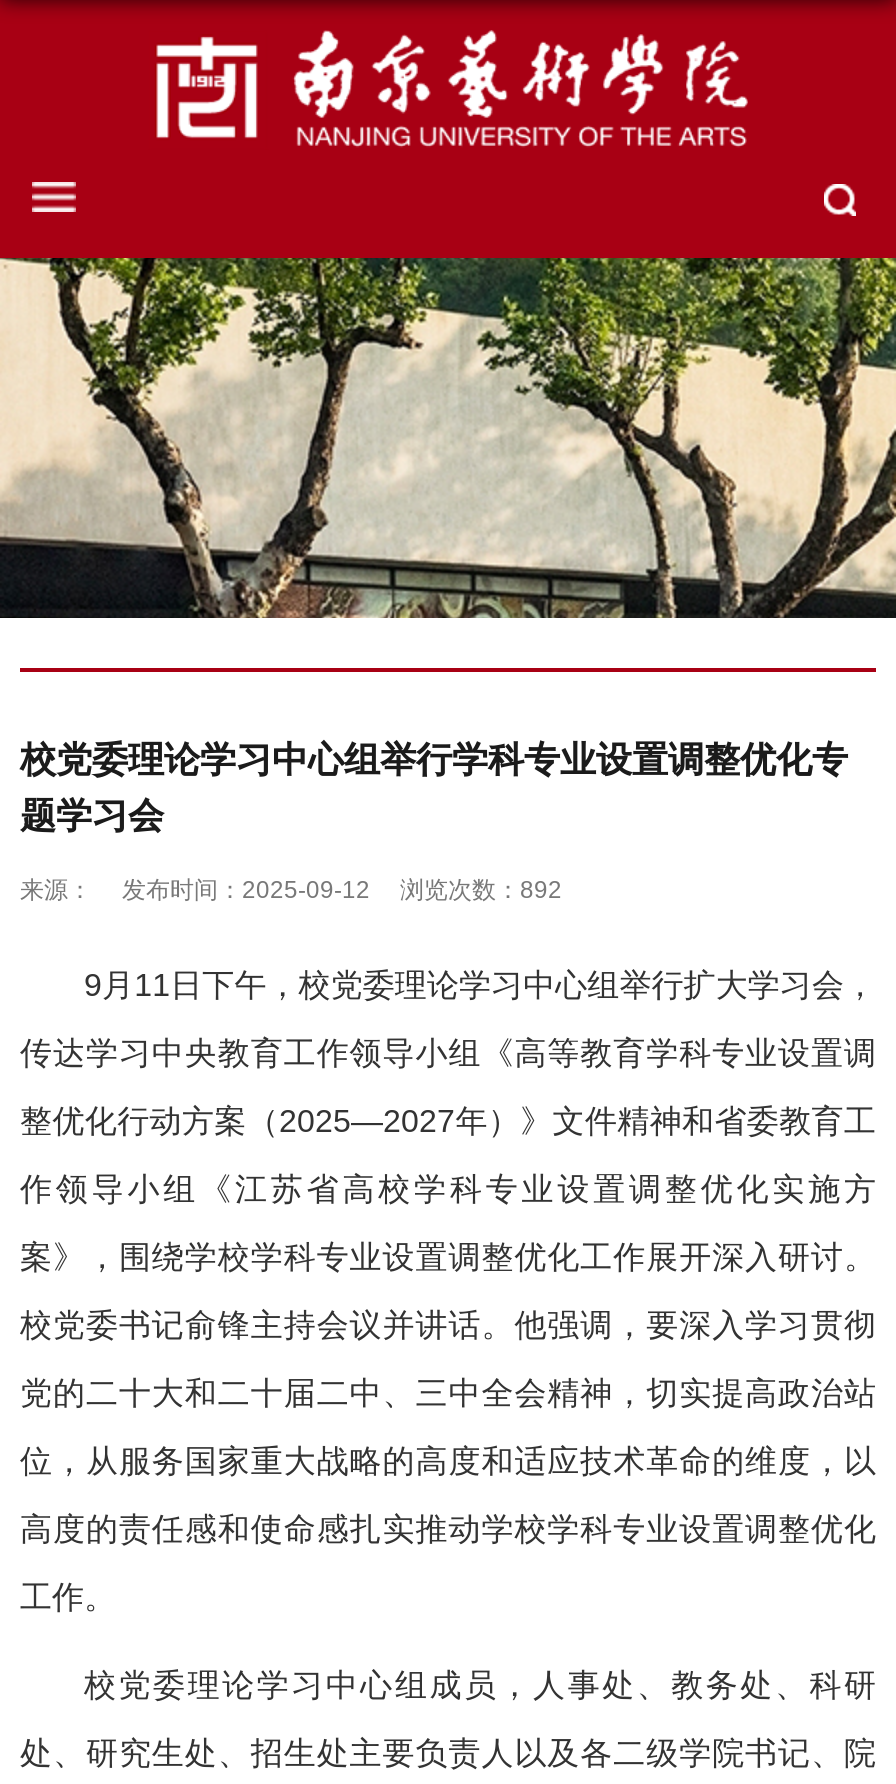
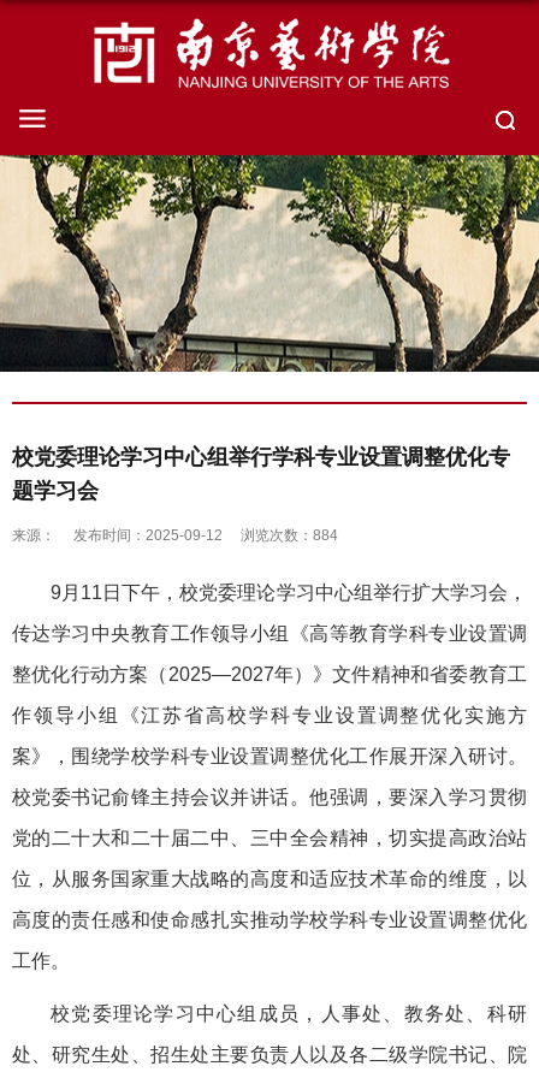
[20,875,562,903] 来源： 发布时间：2025-09-12 浏览次数：892 -> [12,527,338,543] 来源： 发布时间：2025-09-12 浏览次数：884

